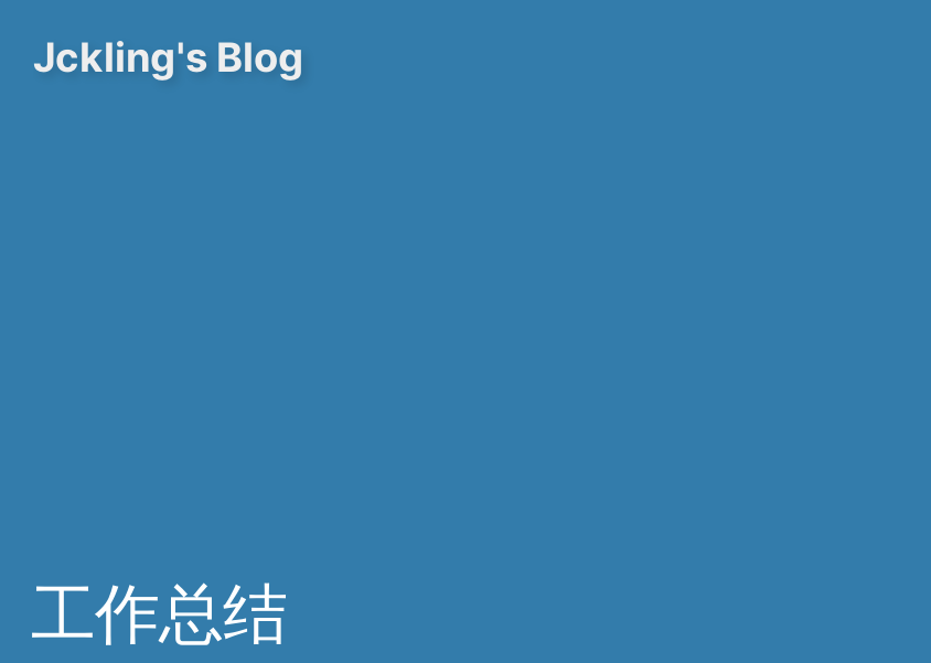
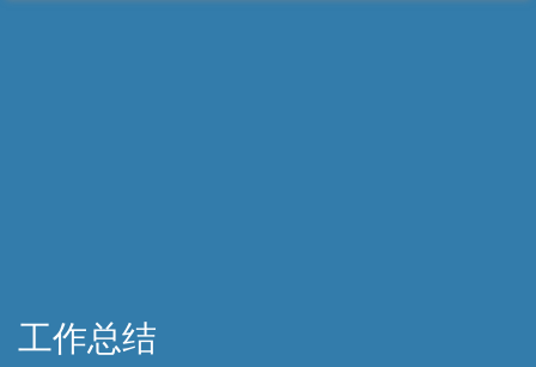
[33,32,304,81] Jckling's Blog -> none

